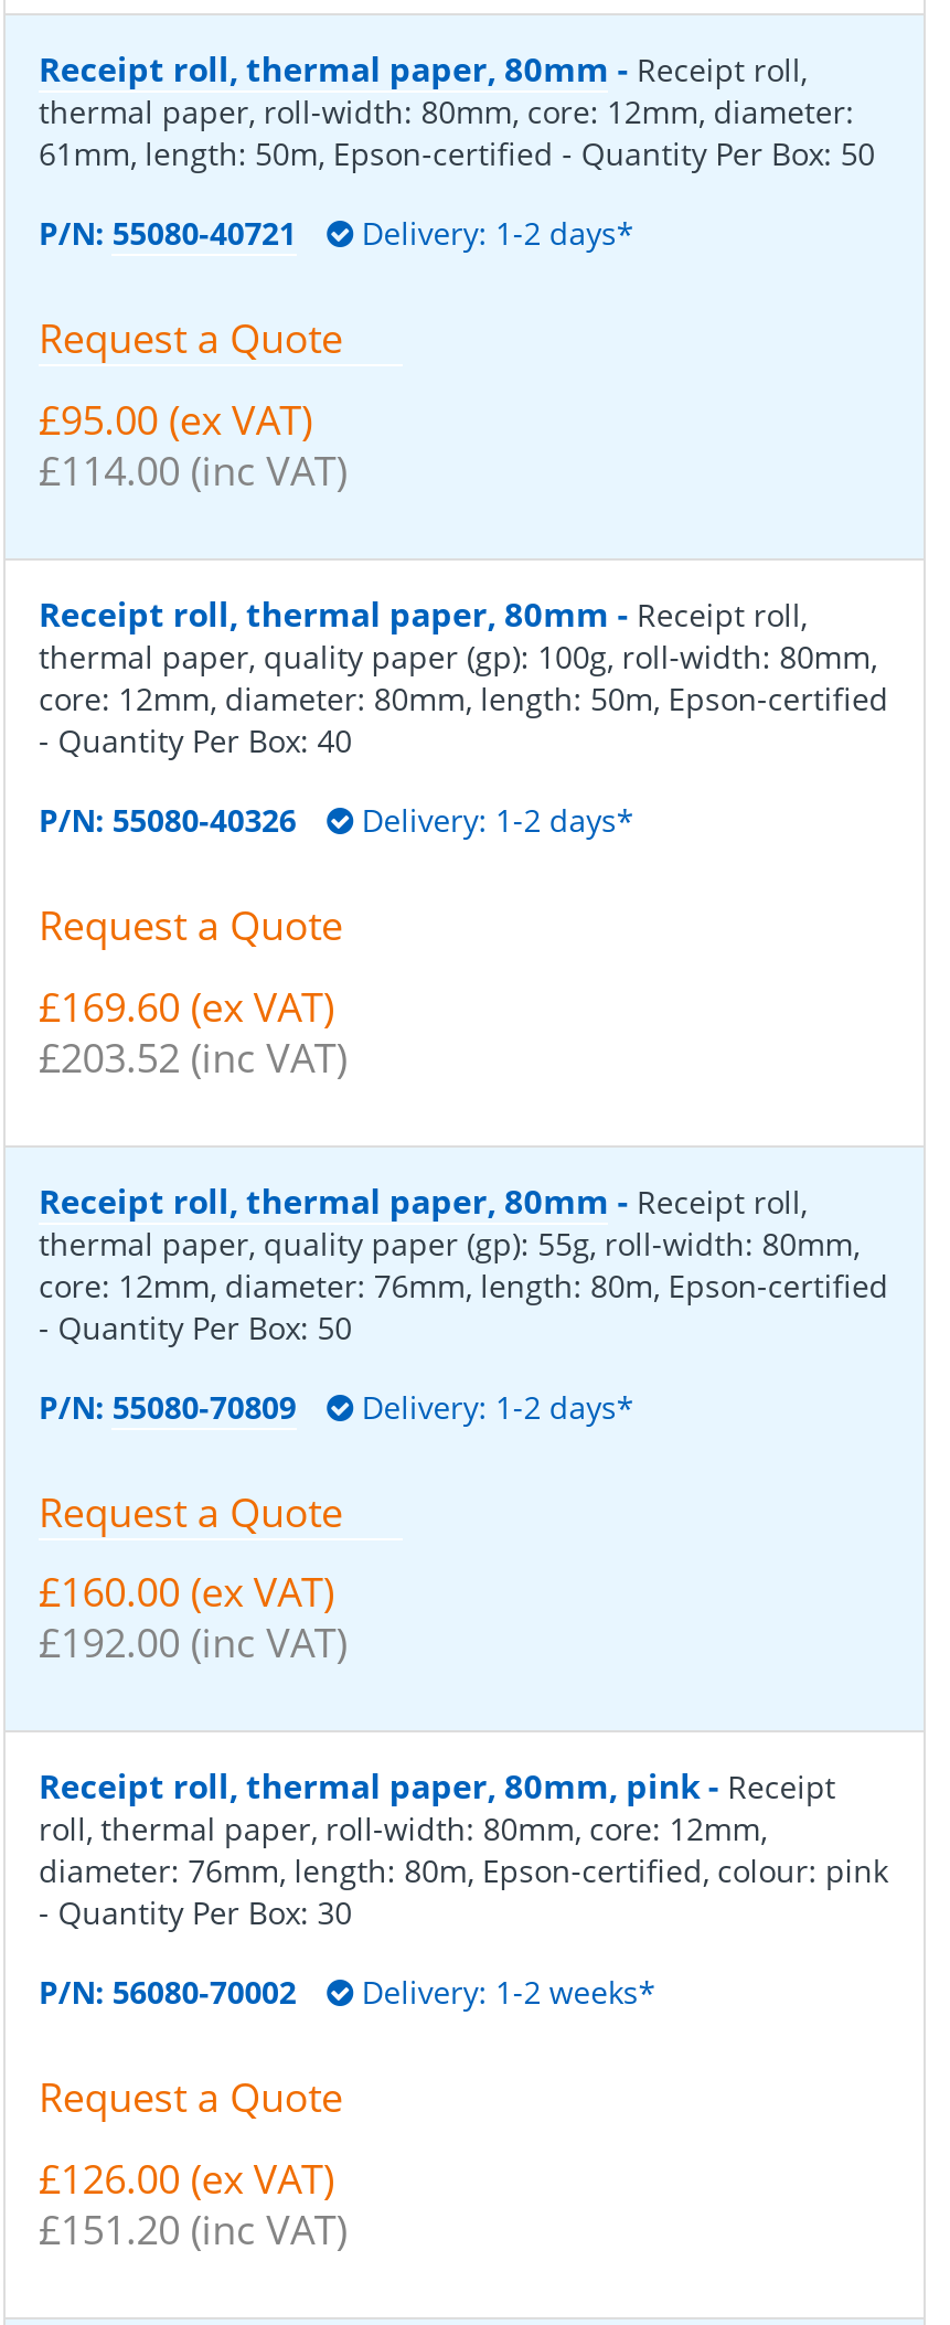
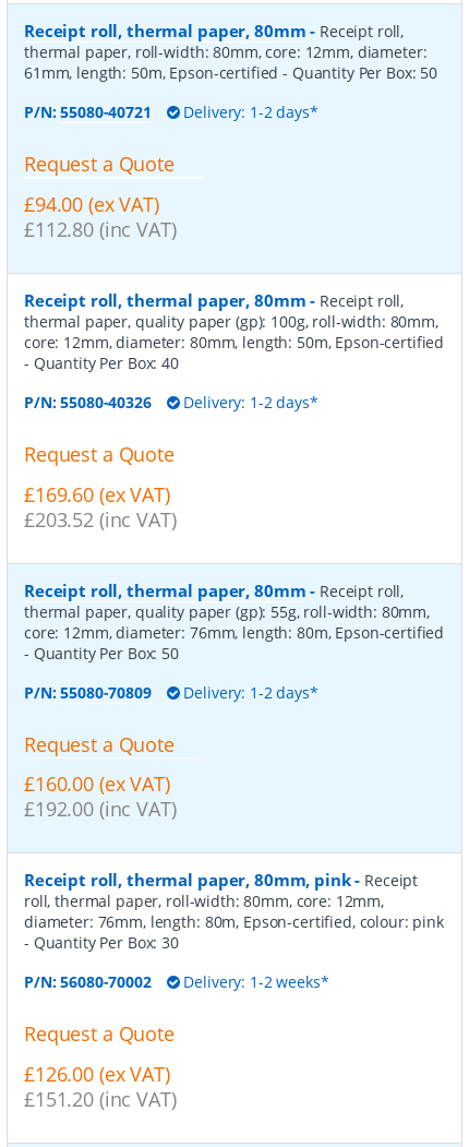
[39,393,312,446] £95.00 (ex VAT) -> [24,191,159,217] £94.00 (ex VAT)
[39,444,347,497] £114.00 (inc VAT) -> [24,216,176,242] £112.80 (inc VAT)

